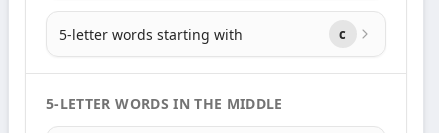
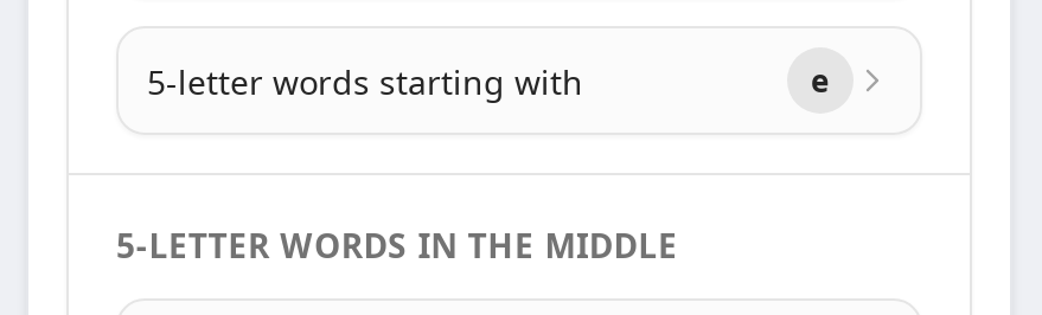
[339,24,346,42] c -> [811,58,830,101] e

